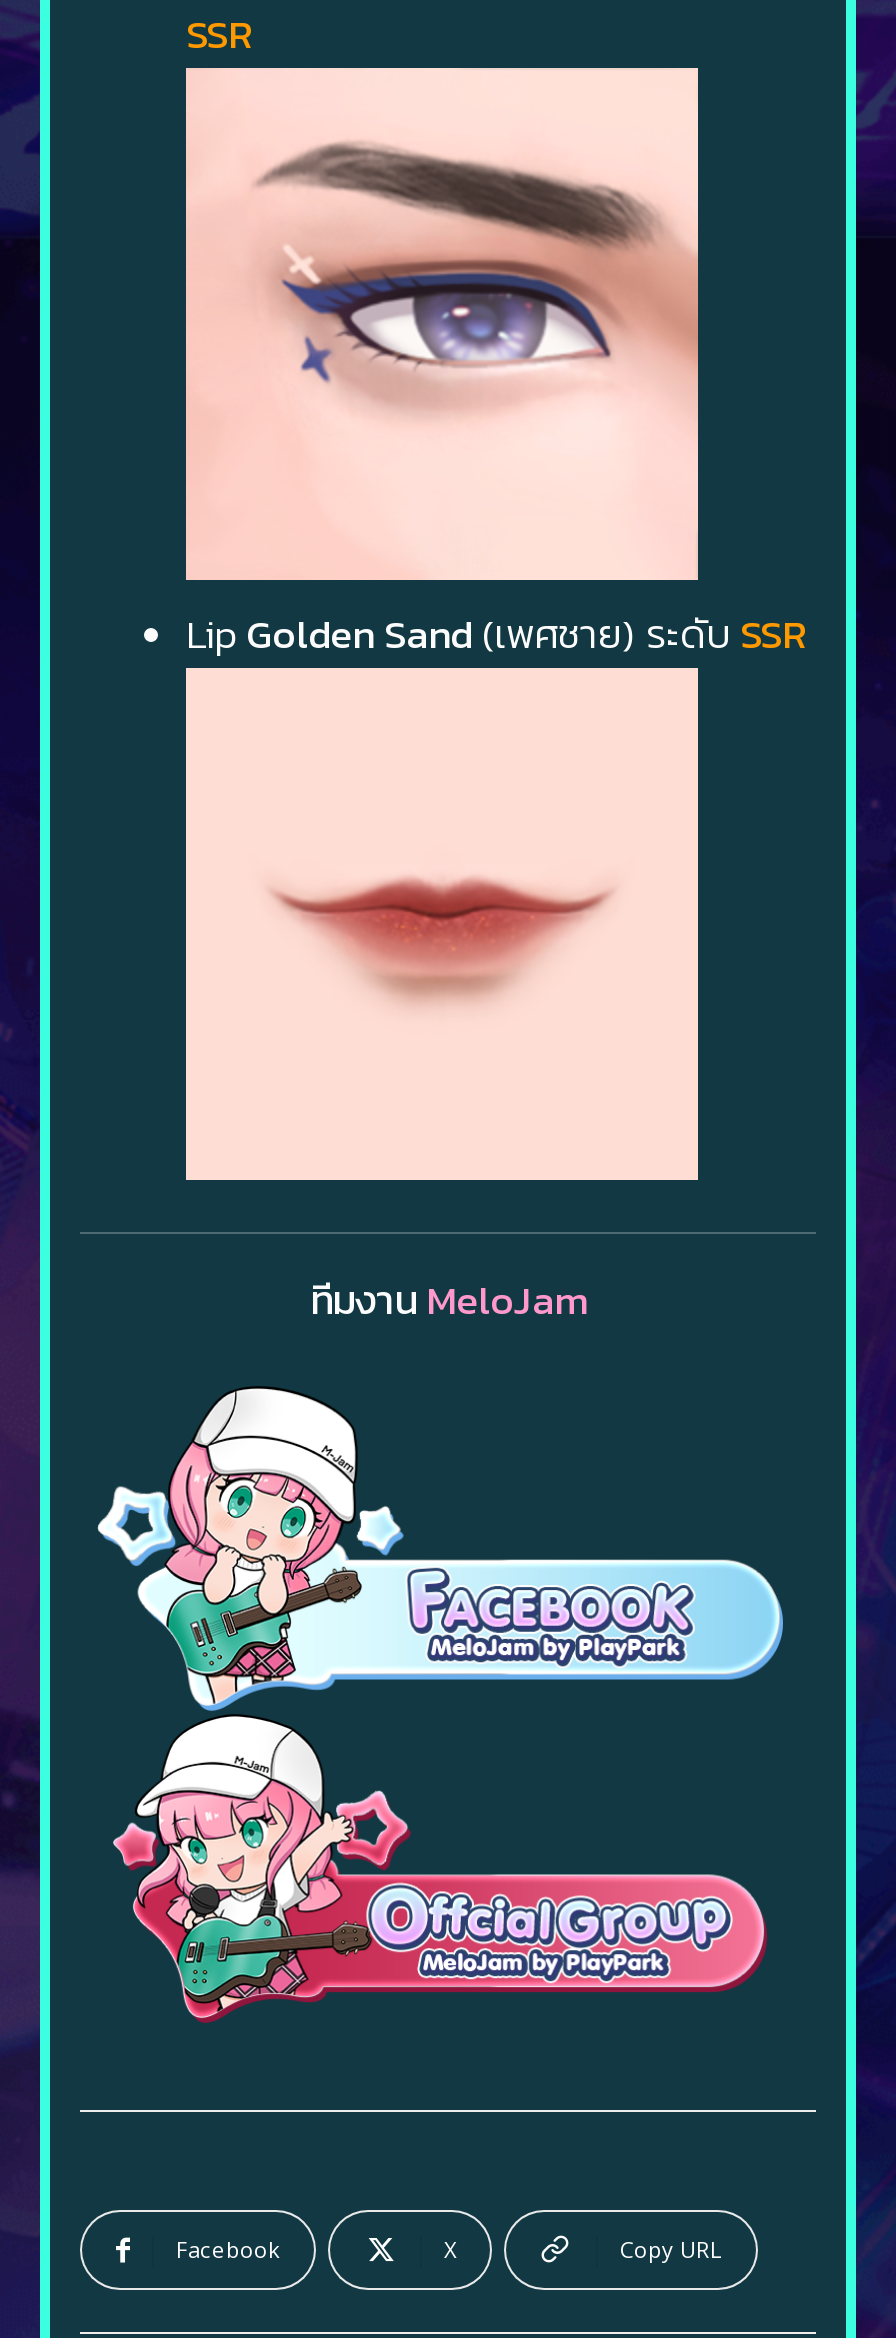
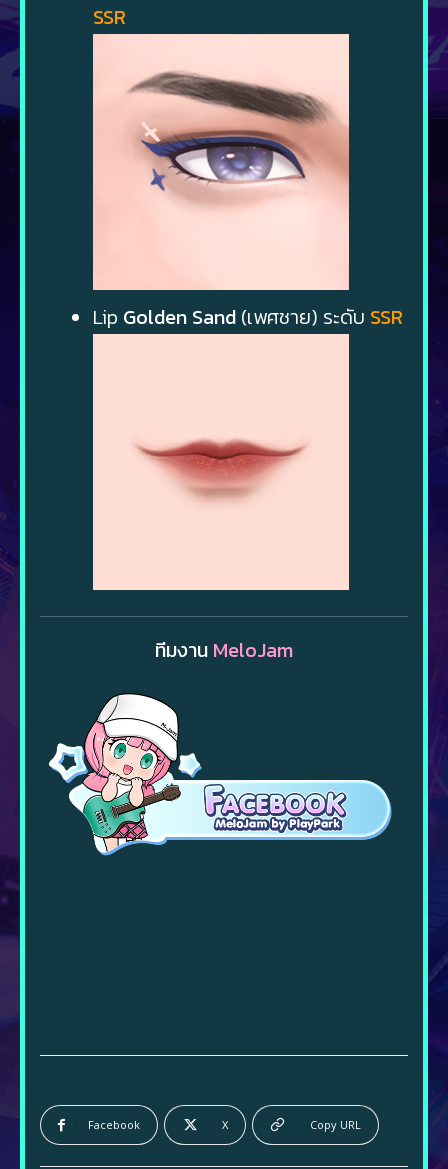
[112,1714,768,2024] [image] -> none

